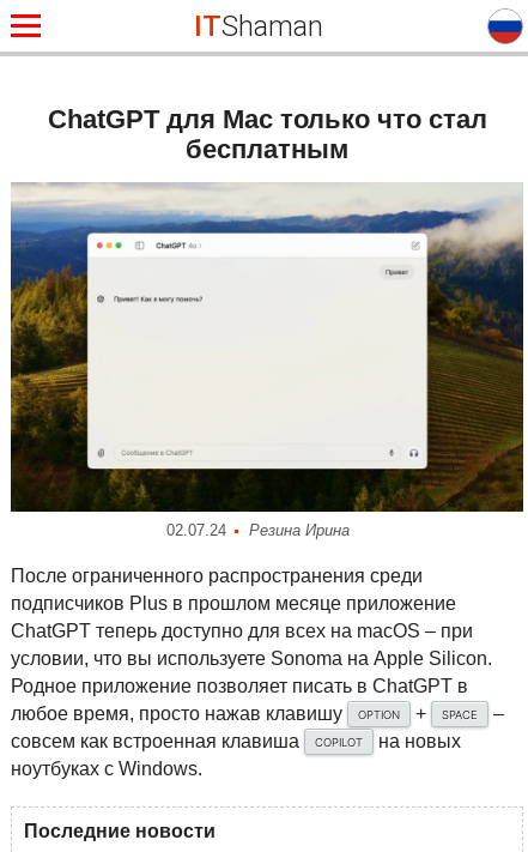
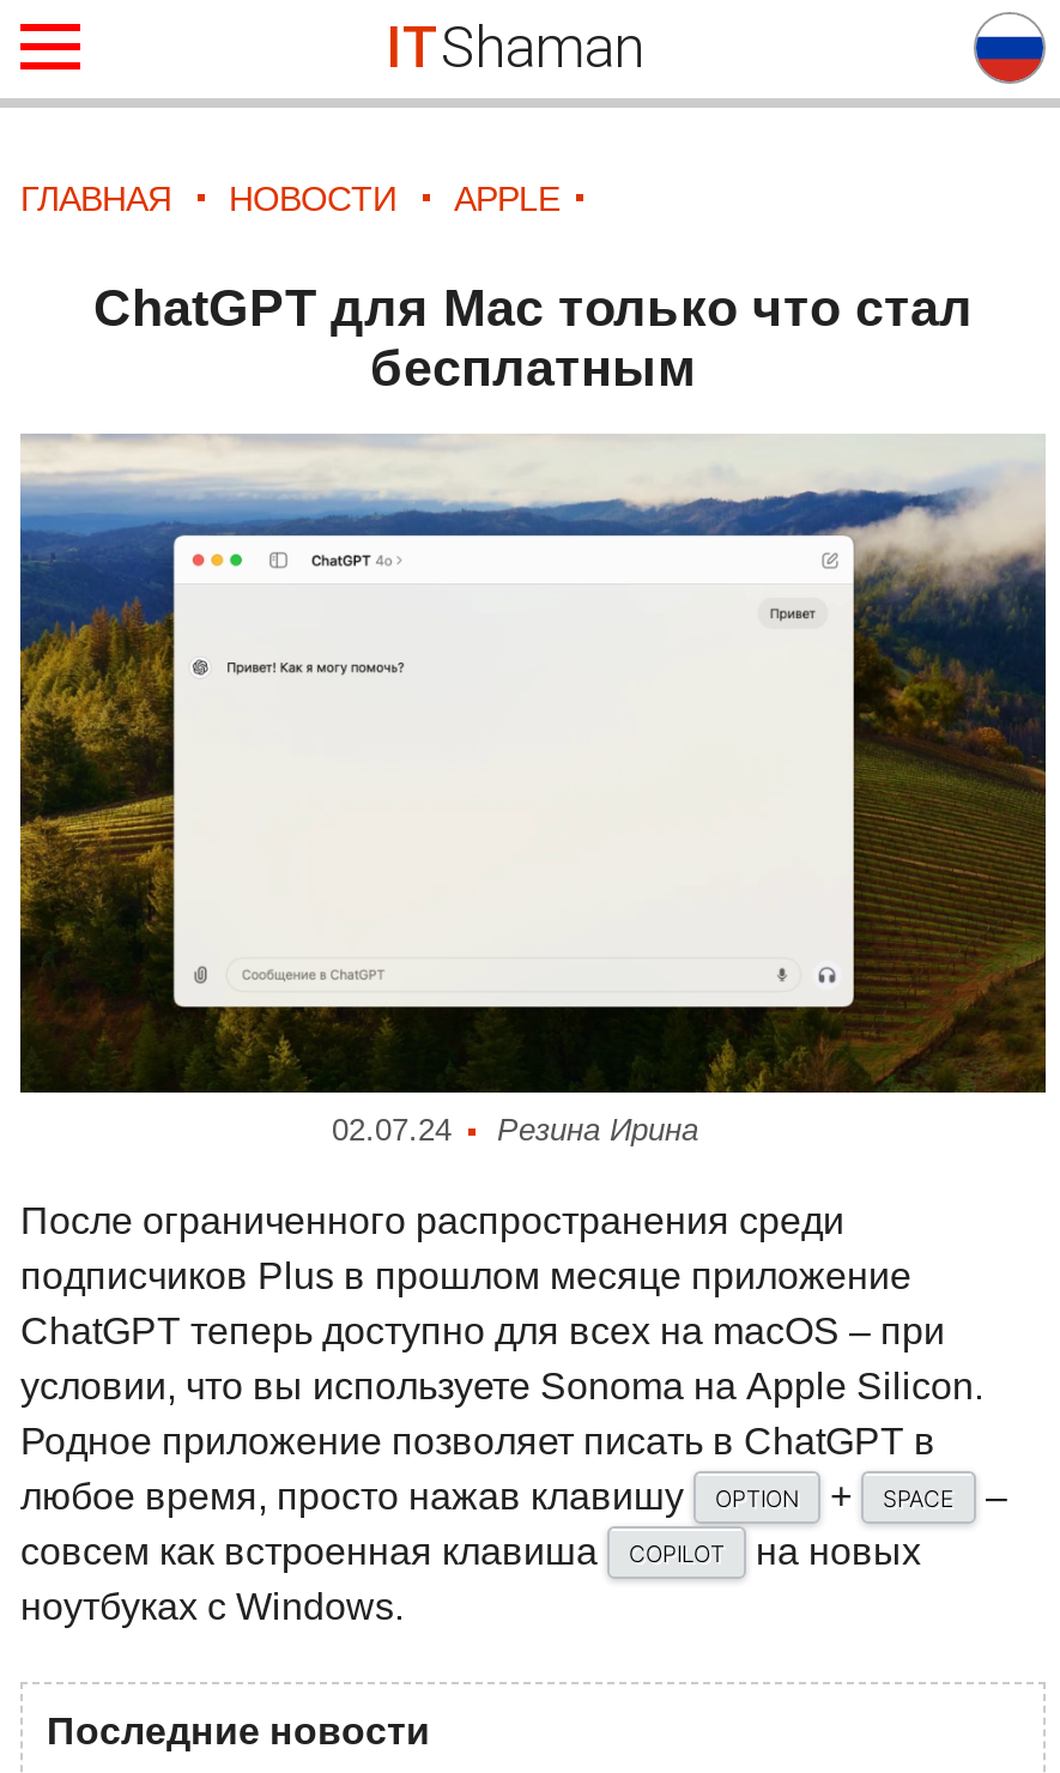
none -> [20,180,559,218] ГЛАВНАЯ | НОВОСТИ | APPLE

